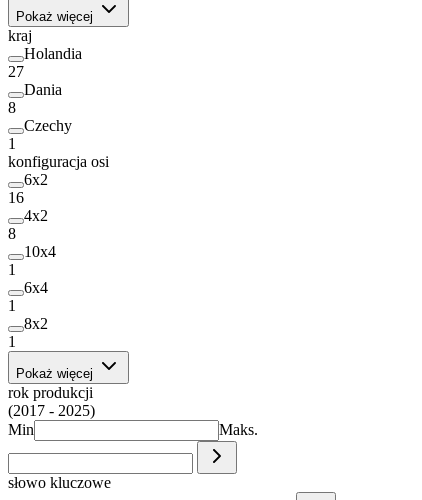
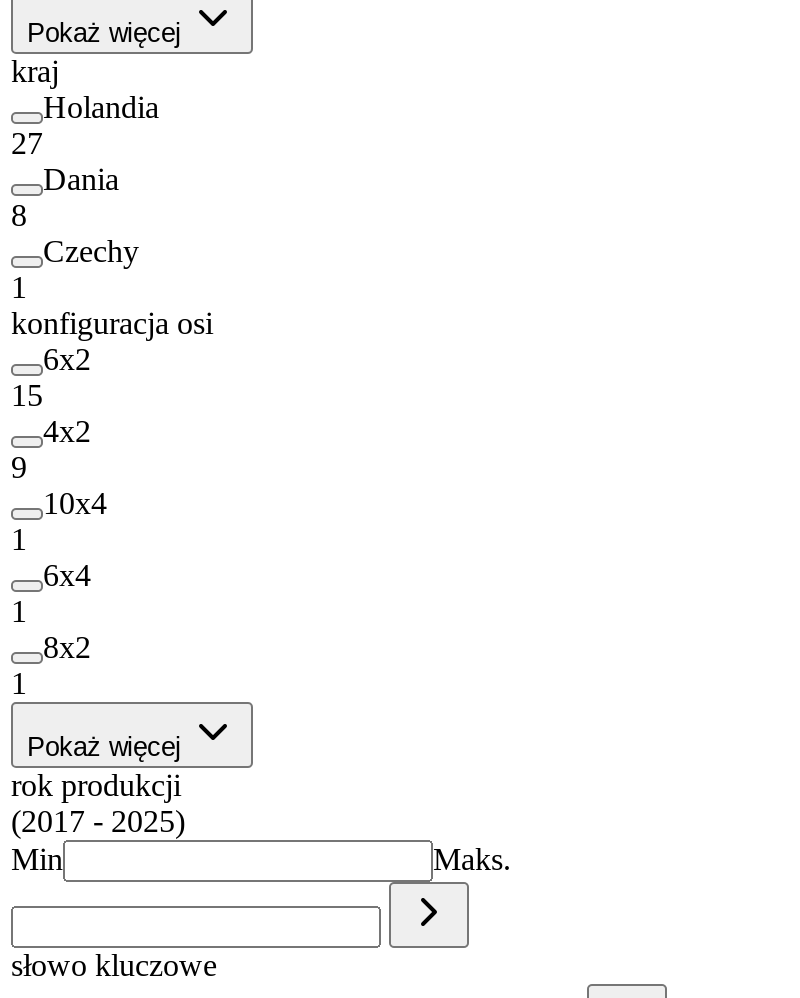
[8,189,24,206] 16 -> [11,379,43,413] 15
[8,225,16,242] 8 -> [11,451,27,485] 9

